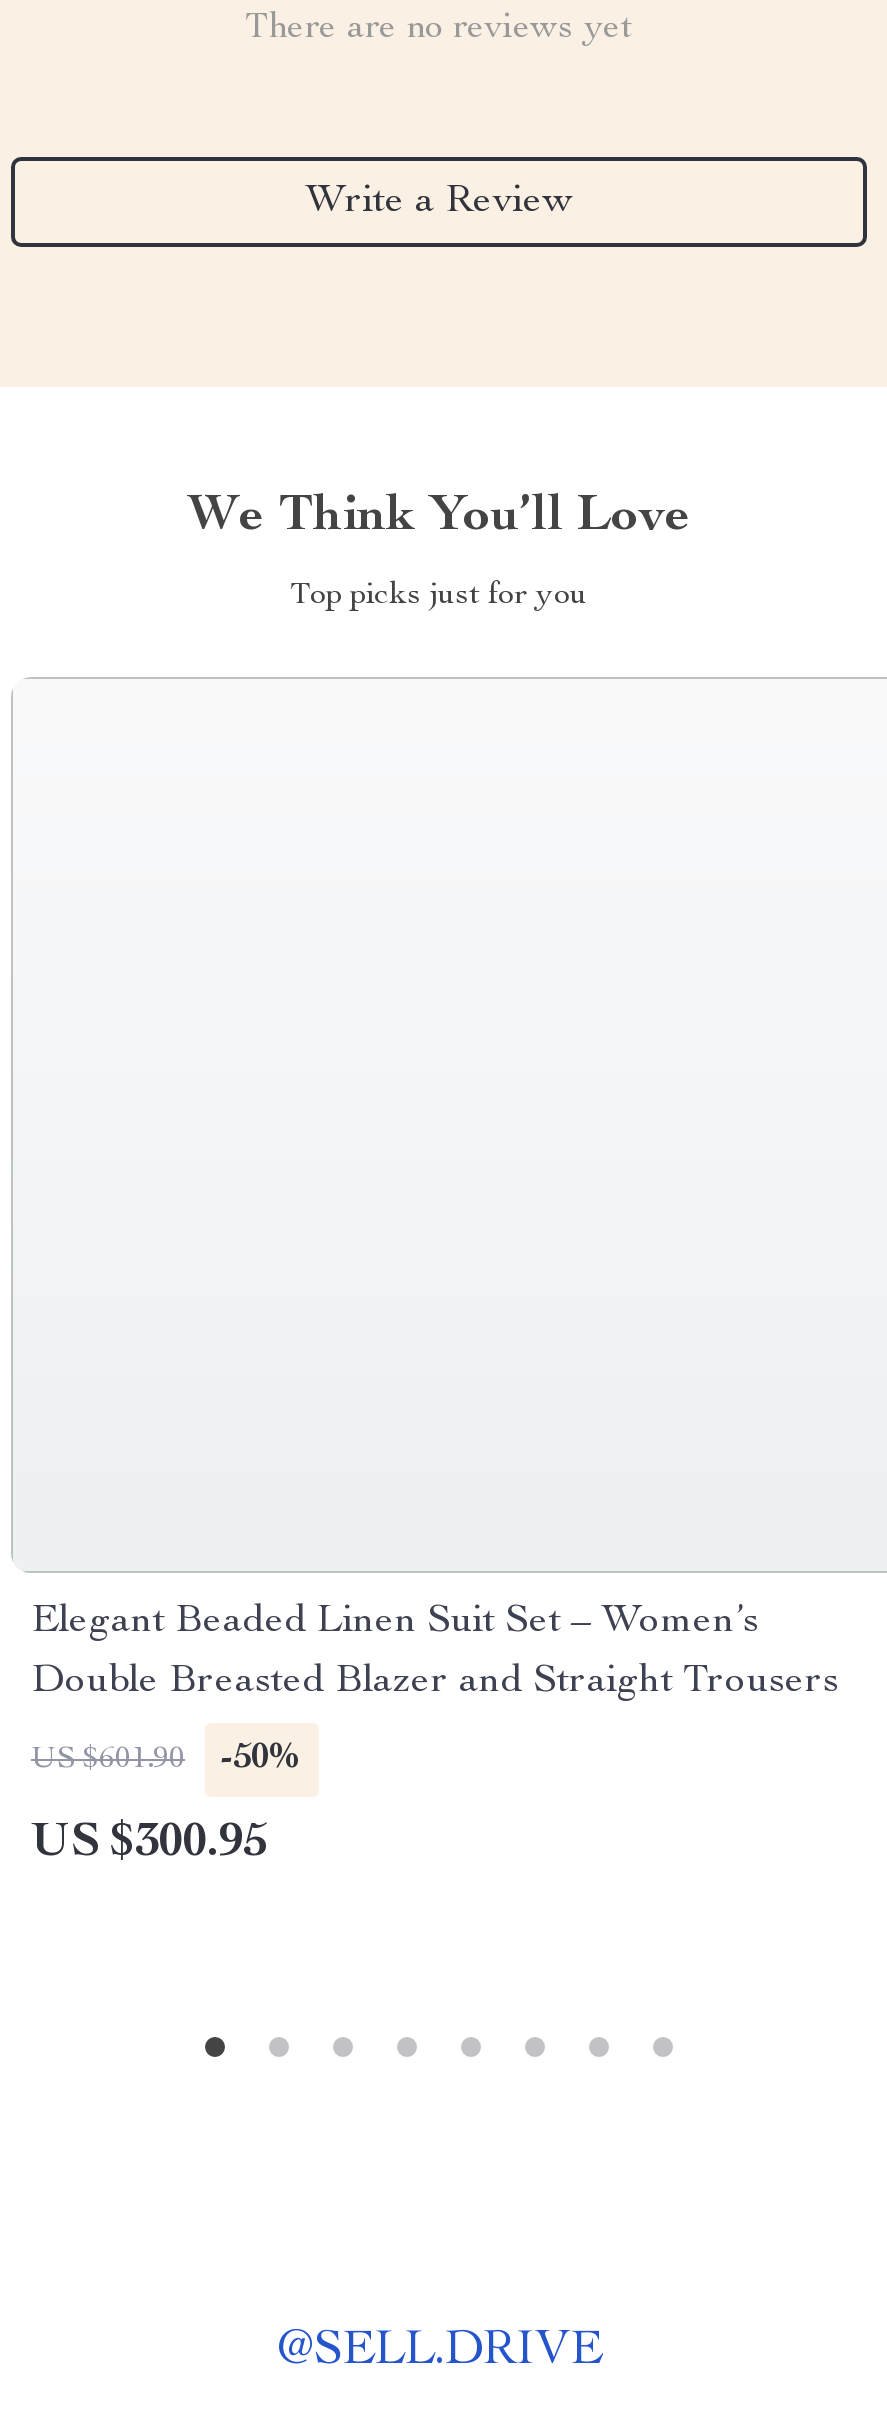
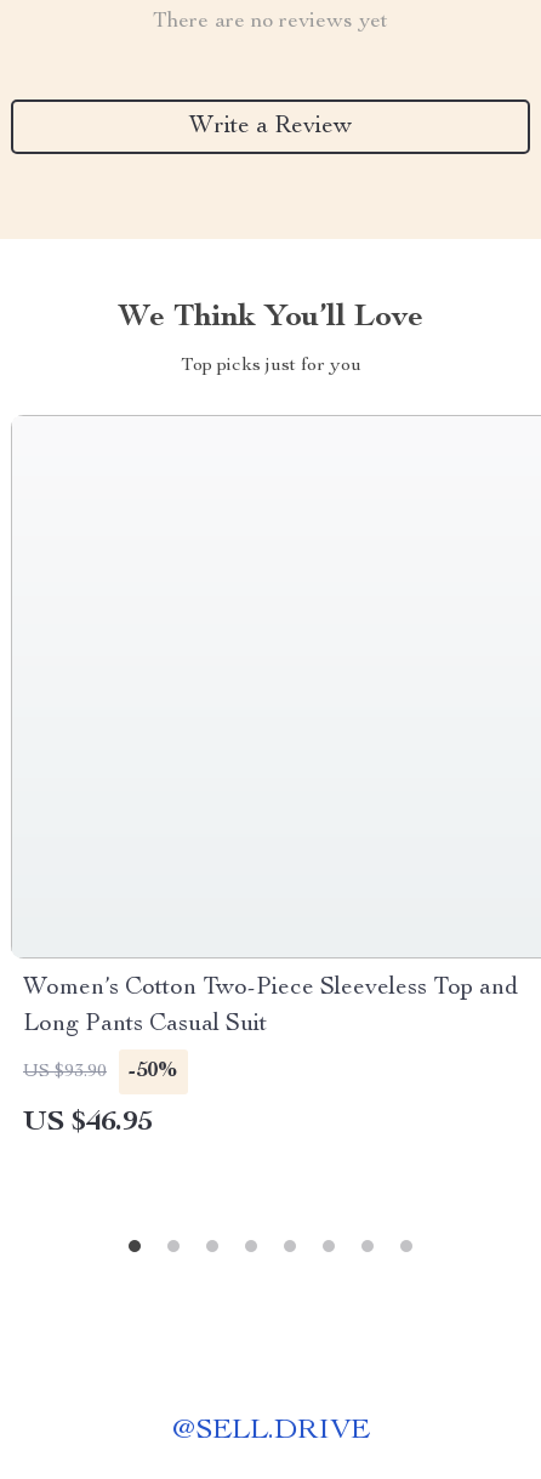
[31,1603,759,1643] Elegant Beaded Linen Suit Set – Women’s -> [23,977,518,1001] Women’s Cotton Two-Piece Sleeveless Top and
[31,1663,839,1703] Double Breasted Blazer and Straight Trousers -> [23,1013,267,1037] Long Pants Casual Suit
[31,1741,303,1777] US $601.90 -50% -> [23,1060,178,1082] US $93.90 -50%
[31,1821,267,1869] US $300.95 -> [23,1109,152,1138] US $46.95

